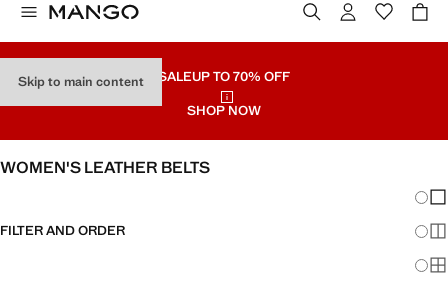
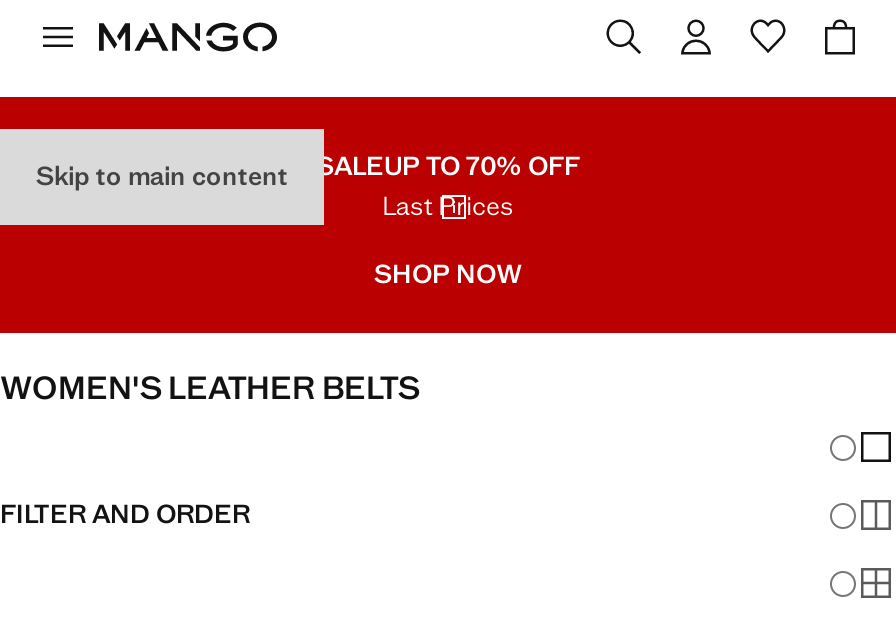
none -> [382,189,514,223] Last Prices

